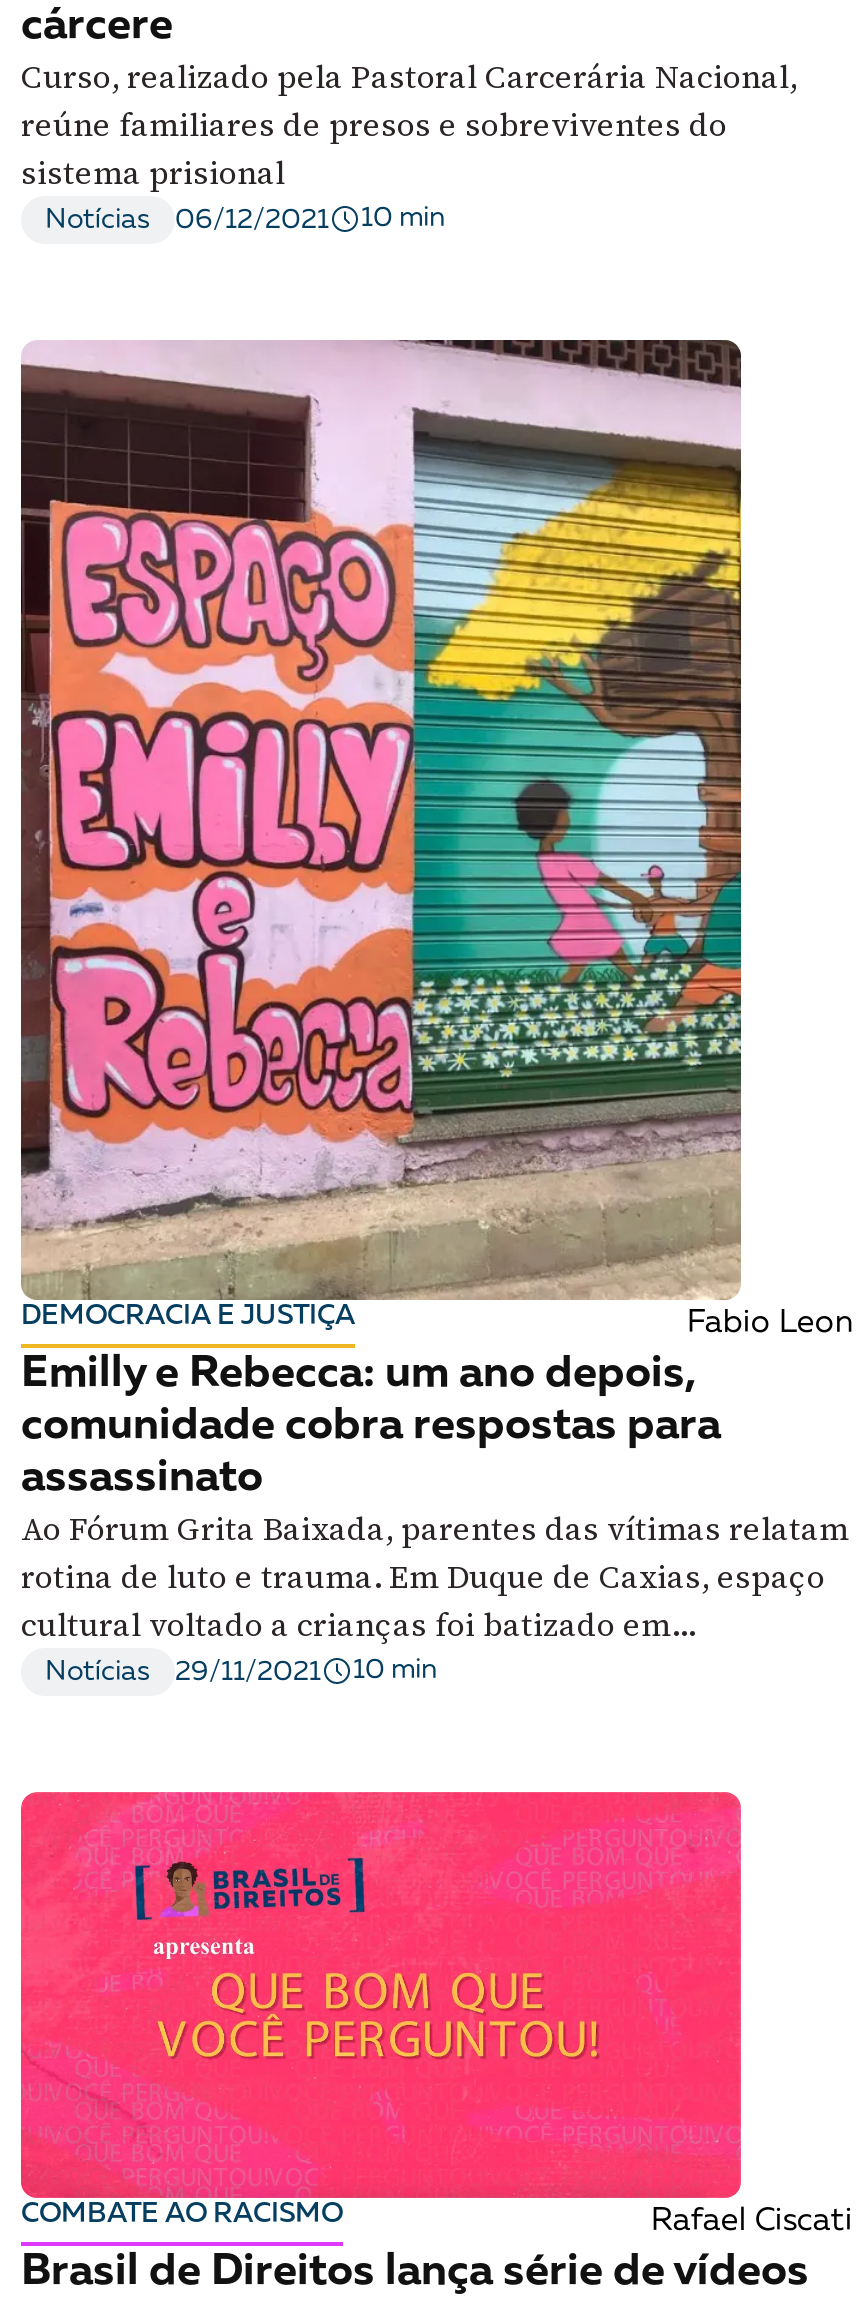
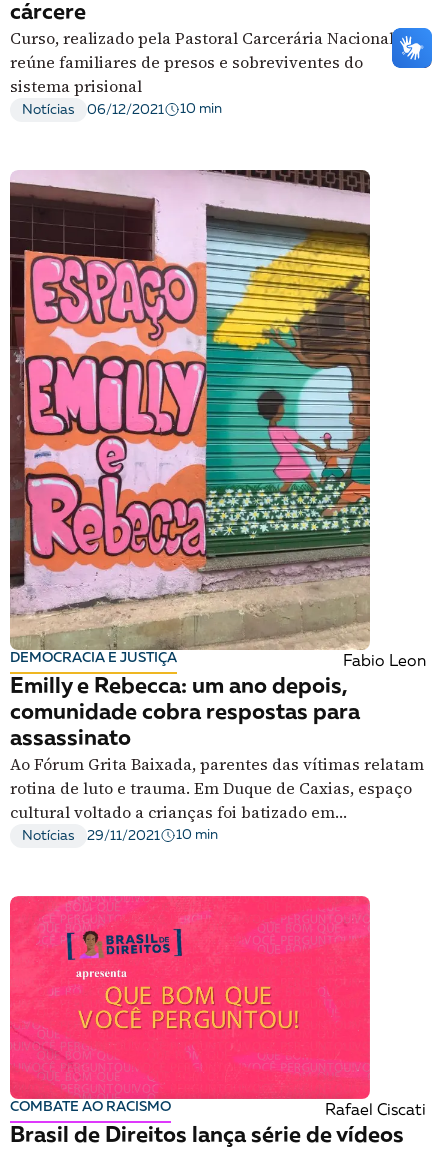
none -> [391,27,433,69] [image]

